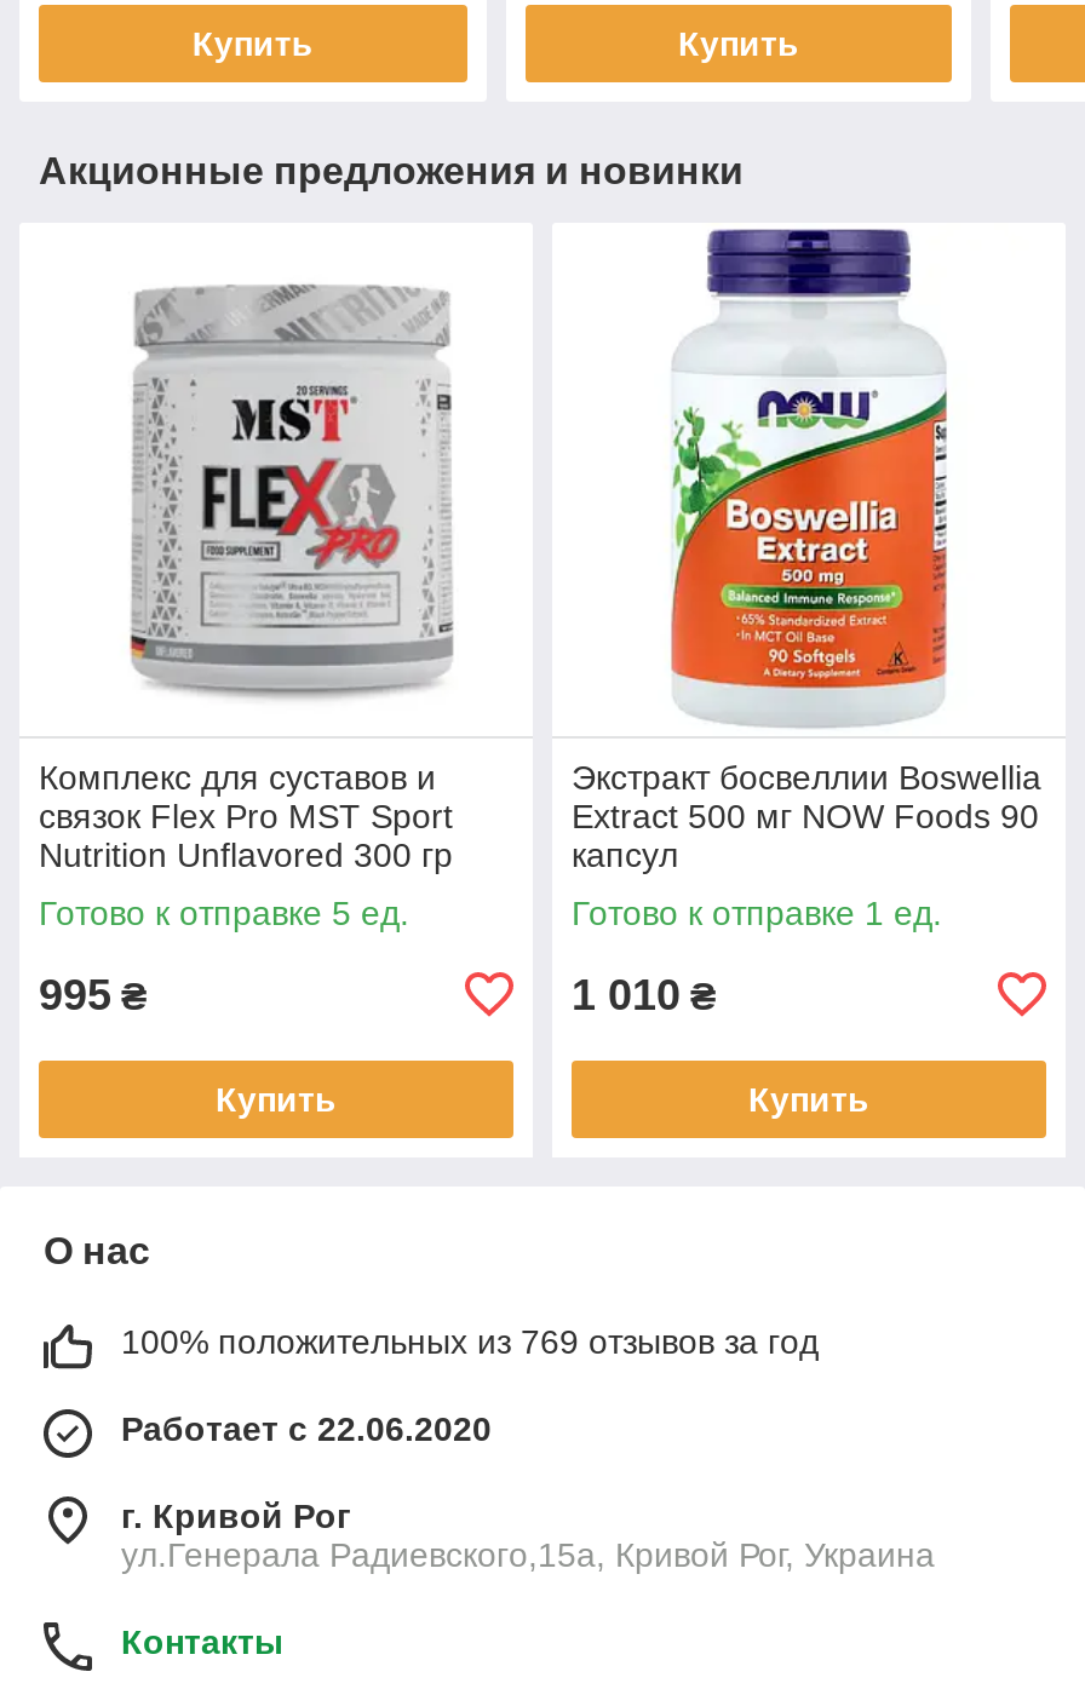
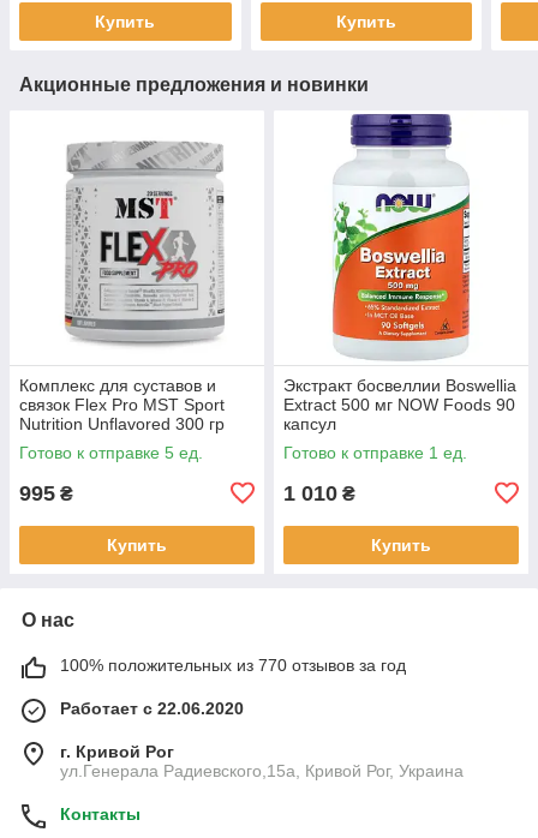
[121,1322,819,1360] 100% положительных из 769 отзывов за год -> [60,655,406,674] 100% положительных из 770 отзывов за год

